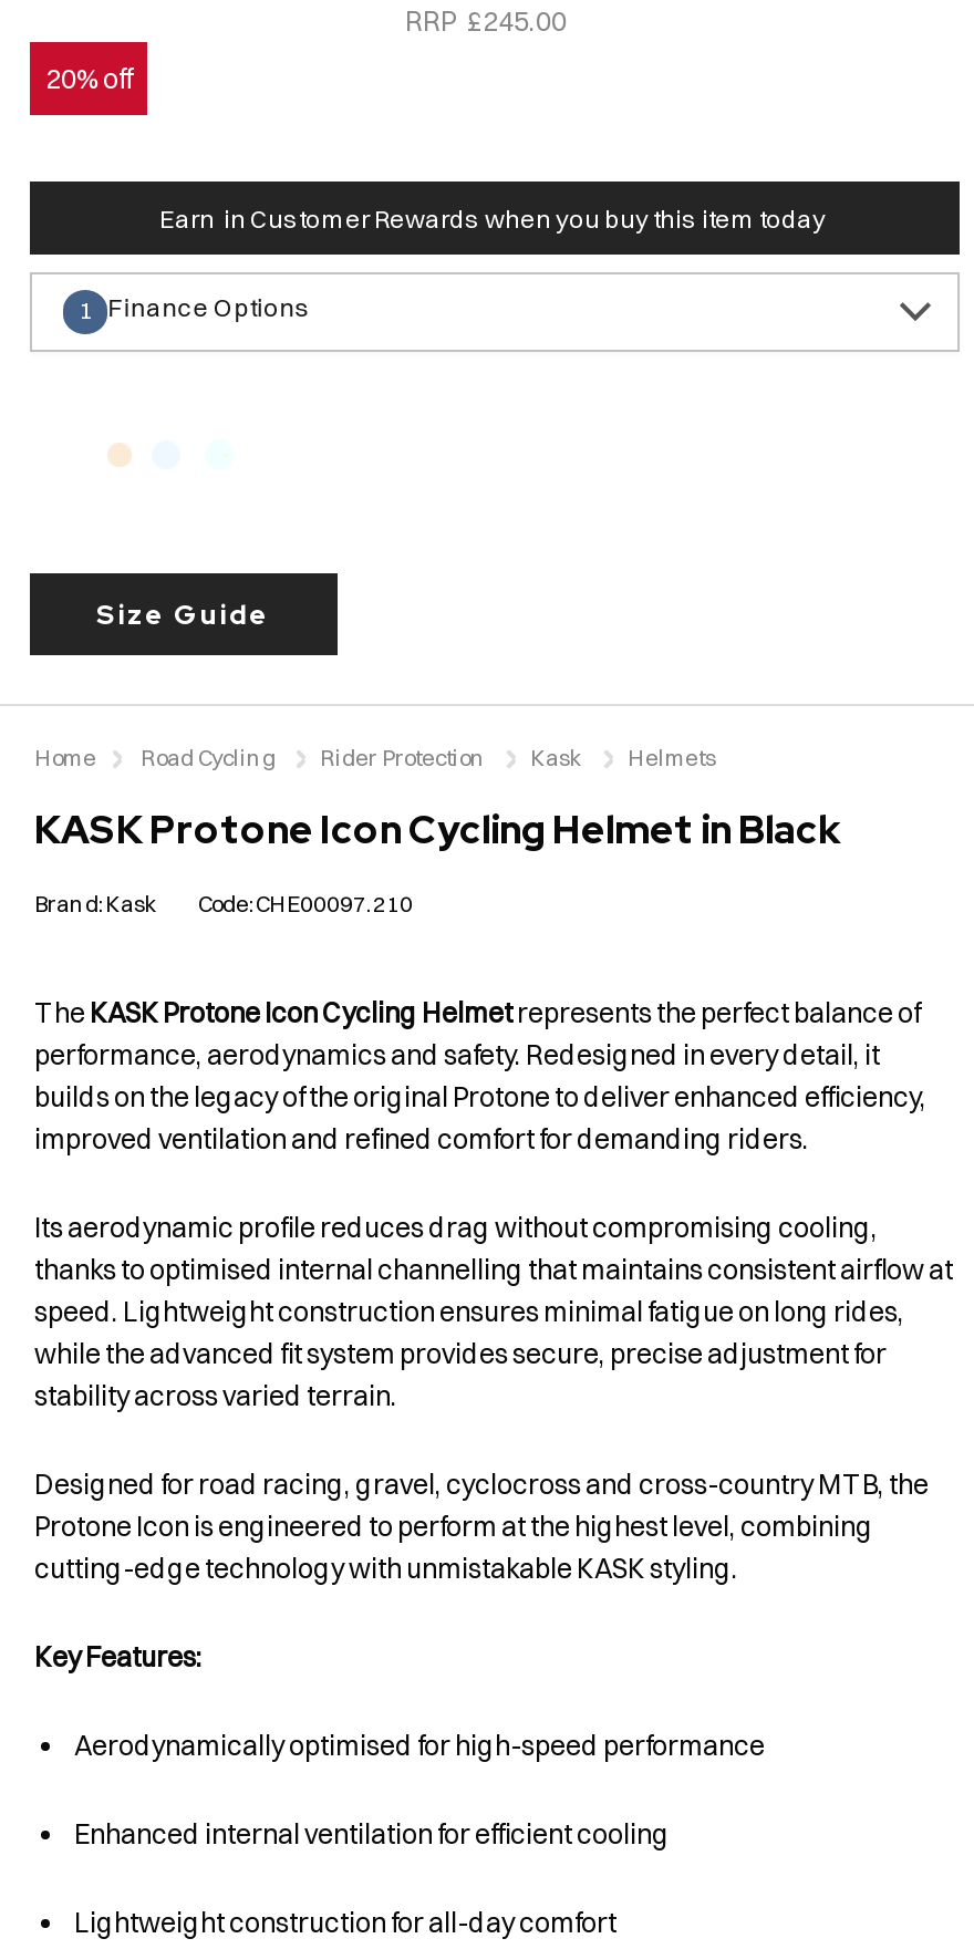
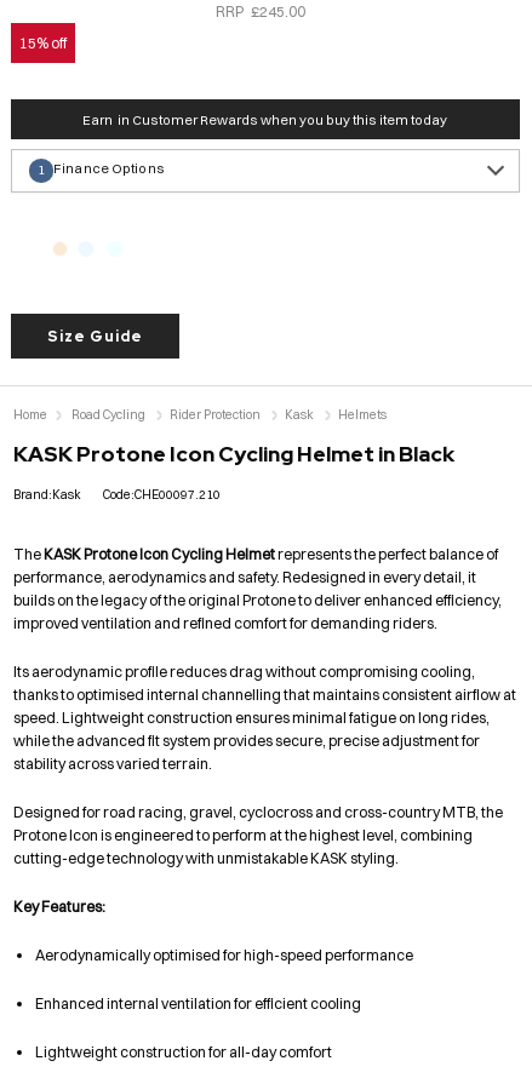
[45,62,132,95] 20% off -> [19,34,67,52] 15% off

